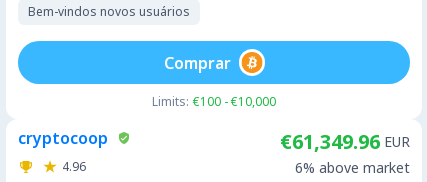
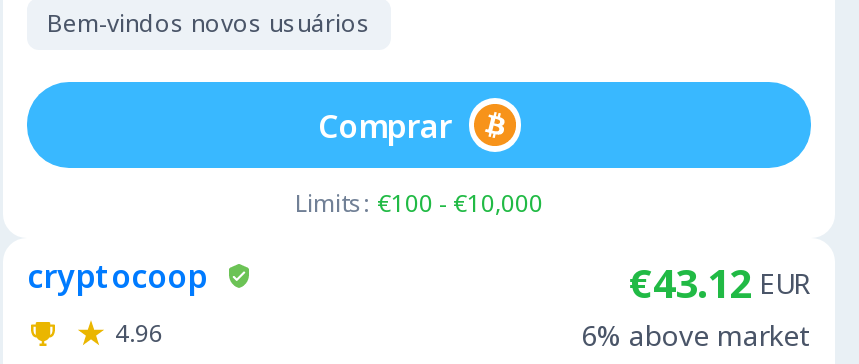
[280,128,410,155] €61,349.96 EUR -> [629,256,811,310] €43.12 EUR

